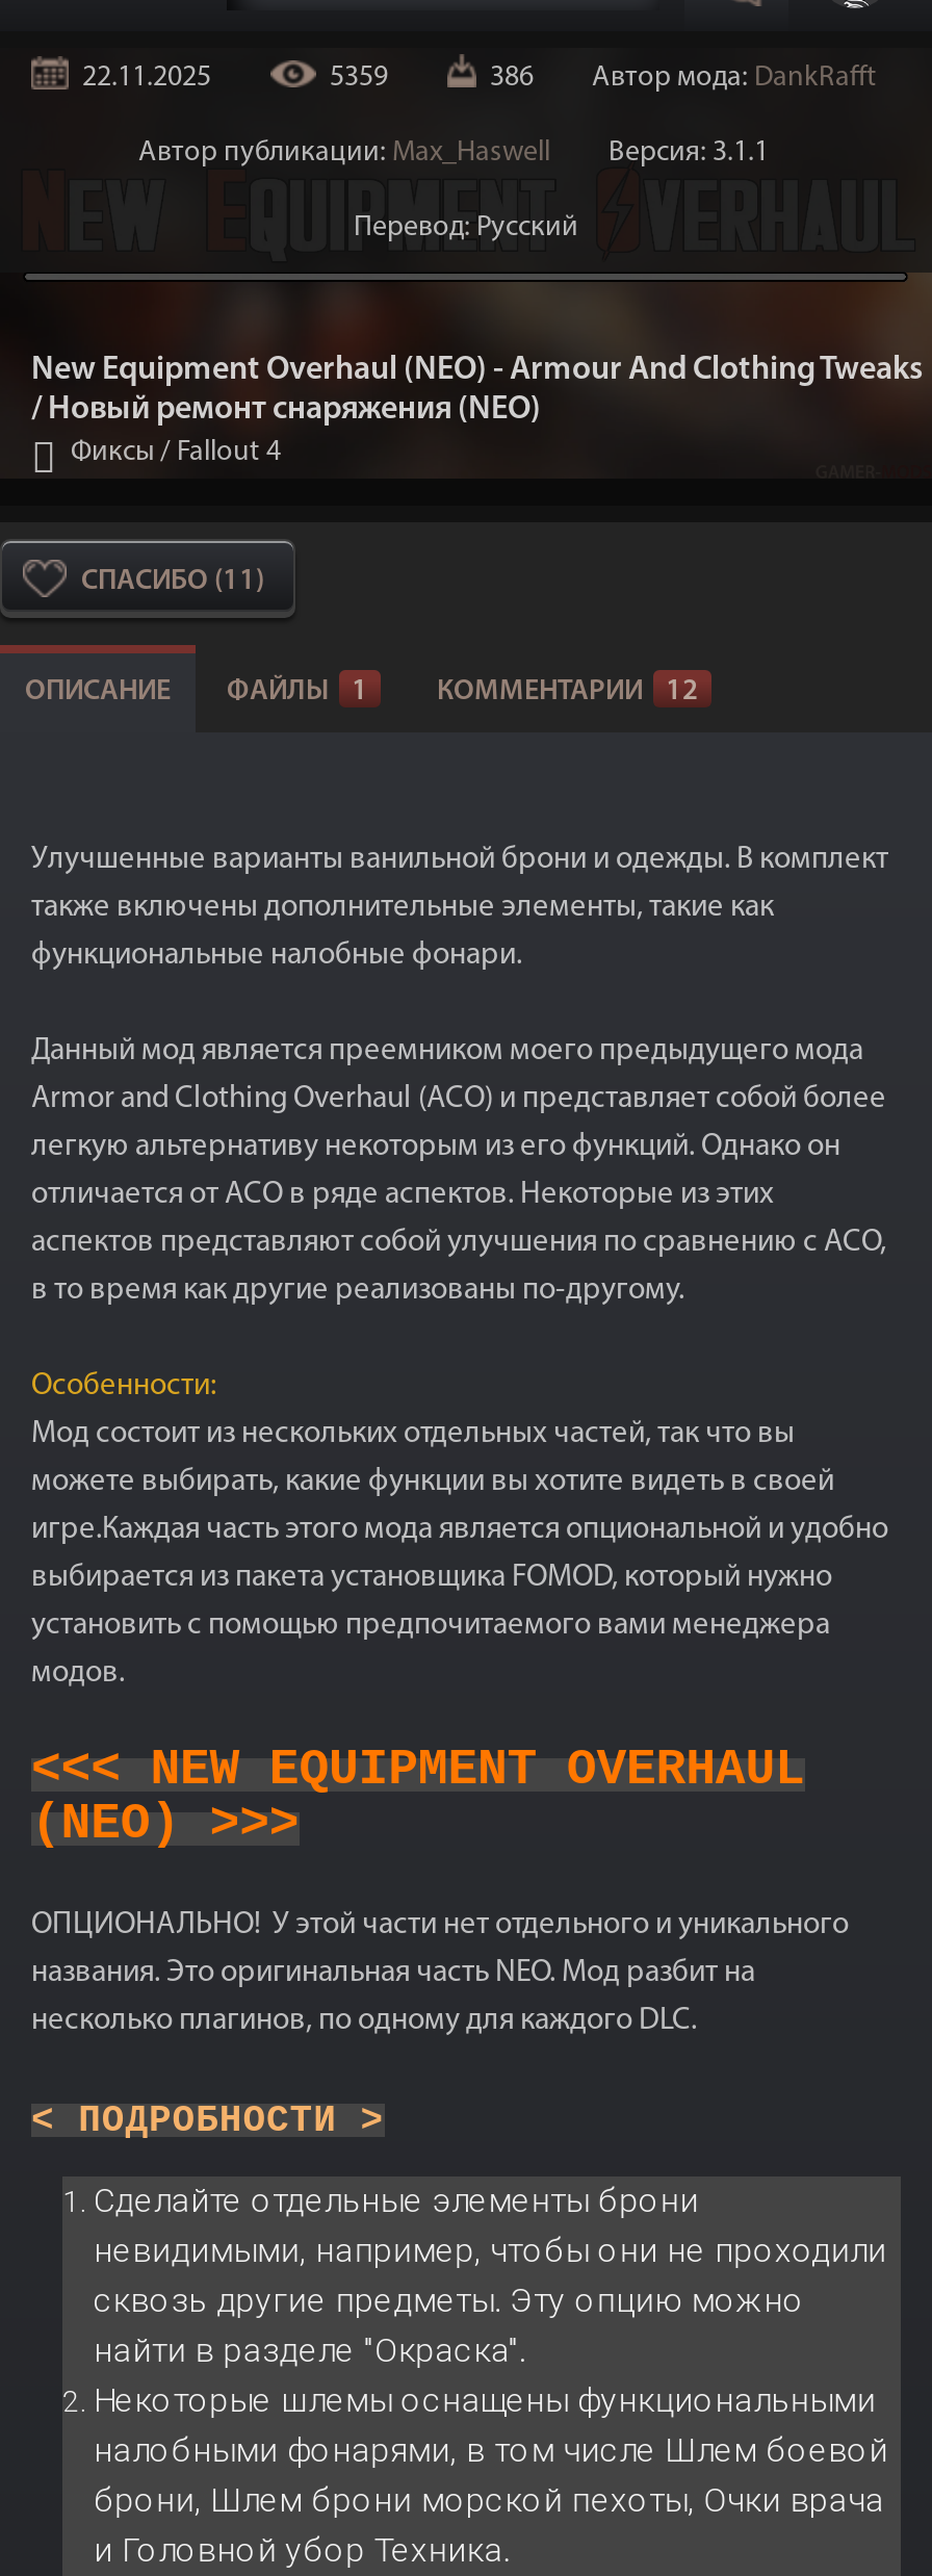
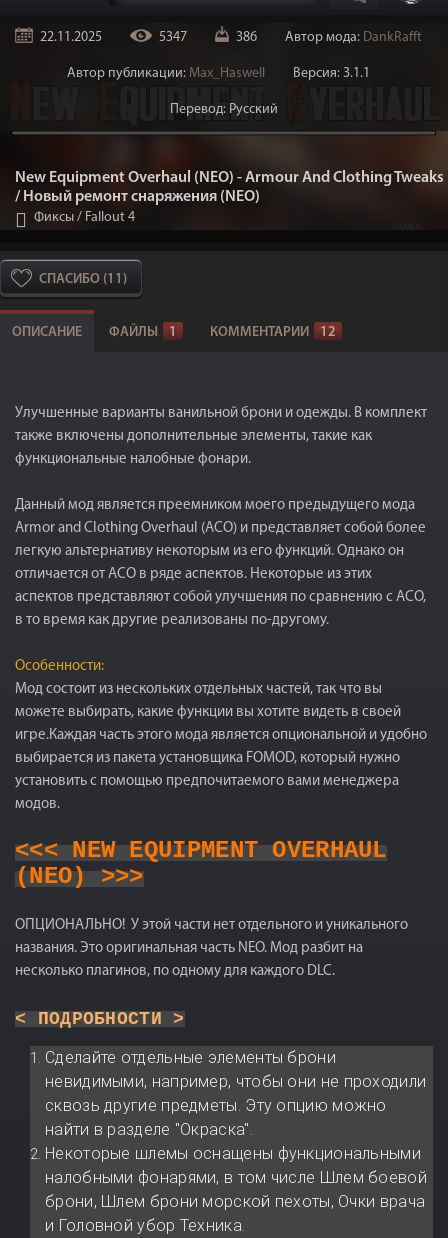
[330,62,388,94] 5359 -> [158,30,186,45] 5347

